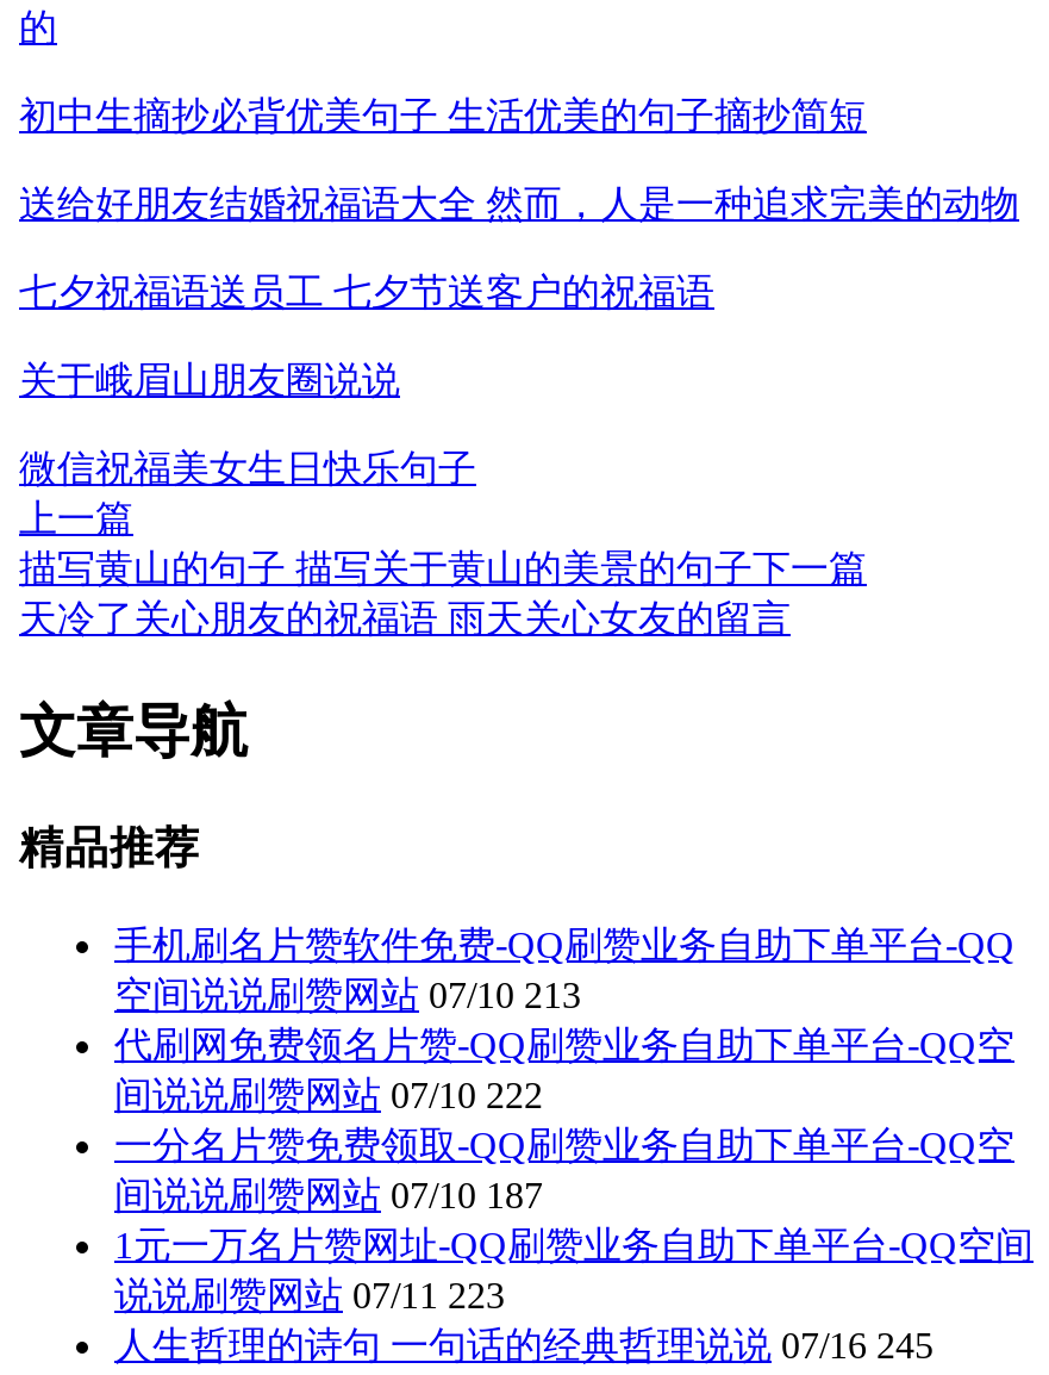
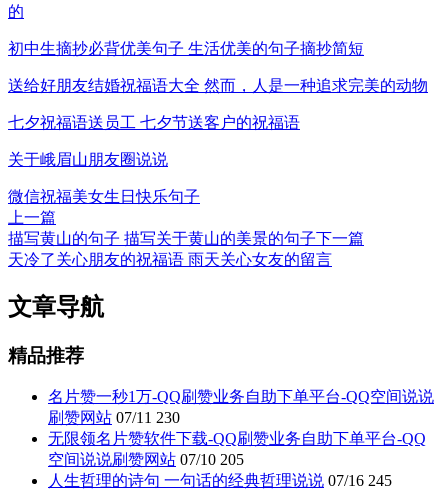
[114,925,1034,1316] 手机刷名片赞软件免费-QQ刷赞业务自助下单平台-QQ | 空间说说刷赞网站 07/10 213 | 代刷网免费领名片赞-QQ刷赞业务自助下单平台-QQ空 | 间说说刷赞网站 07/10 222 | 一分名片赞免费领取-QQ刷赞业务自助下单平台-QQ空 | 间说说刷赞网站 07/10 187 | 1元一万名片赞网址-QQ刷赞业务自助下单平台-QQ空间 | 说说刷赞网站 07/11 223 -> [48,388,434,468] 名片赞一秒1万-QQ刷赞业务自助下单平台-QQ空间说说 | 刷赞网站 07/11 230 | 无限领名片赞软件下载-QQ刷赞业务自助下单平台-QQ | 空间说说刷赞网站 07/10 205

